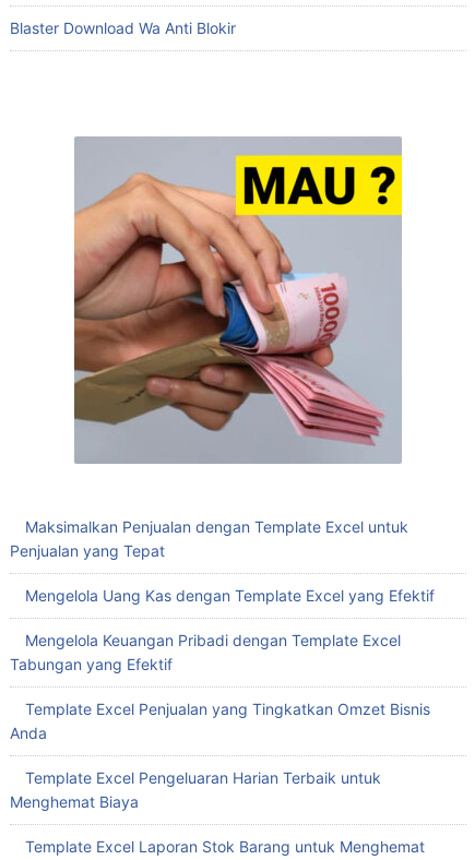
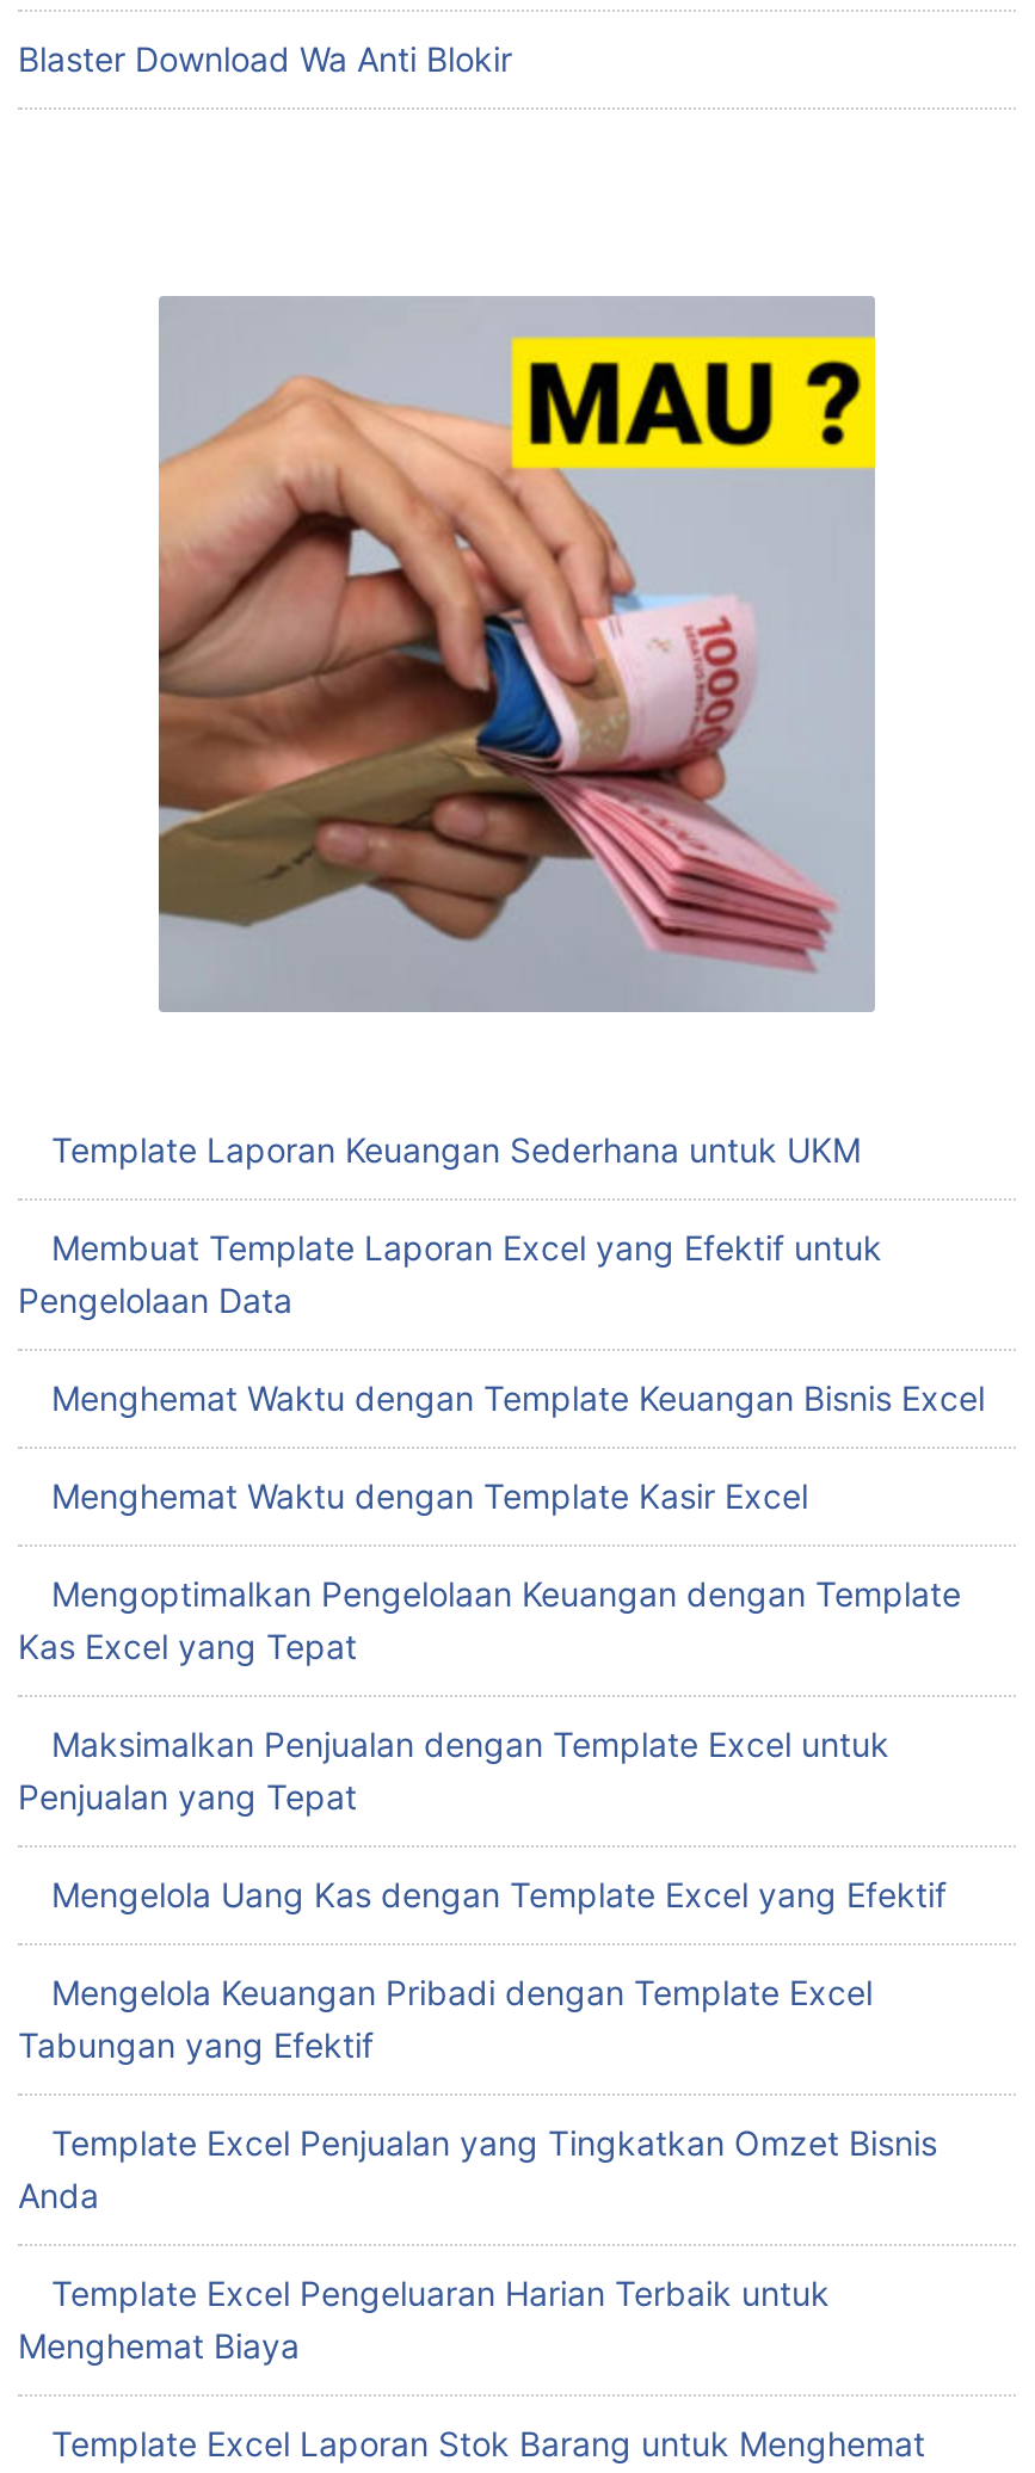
none -> [18,1130,985,1667] Template Laporan Keuangan Sederhana untuk UKM | Membuat Template Laporan Excel yang Efektif untuk | Pengelolaan Data | Menghemat Waktu dengan Template Keuangan Bisnis Excel | Menghemat Waktu dengan Template Kasir Excel | Mengoptimalkan Pengelolaan Keuangan dengan Template | Kas Excel yang Tepat

